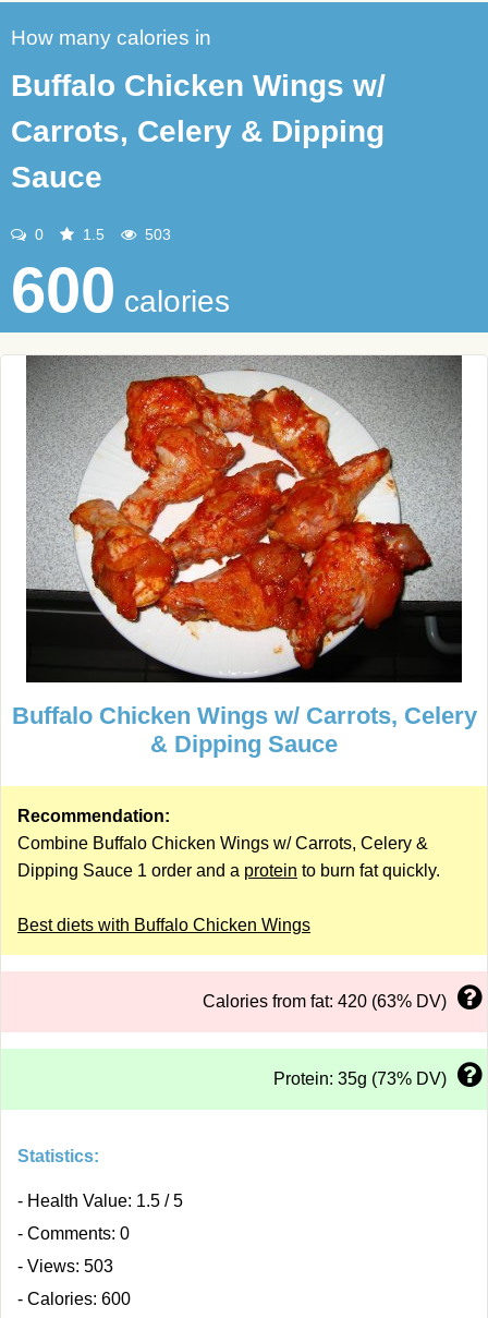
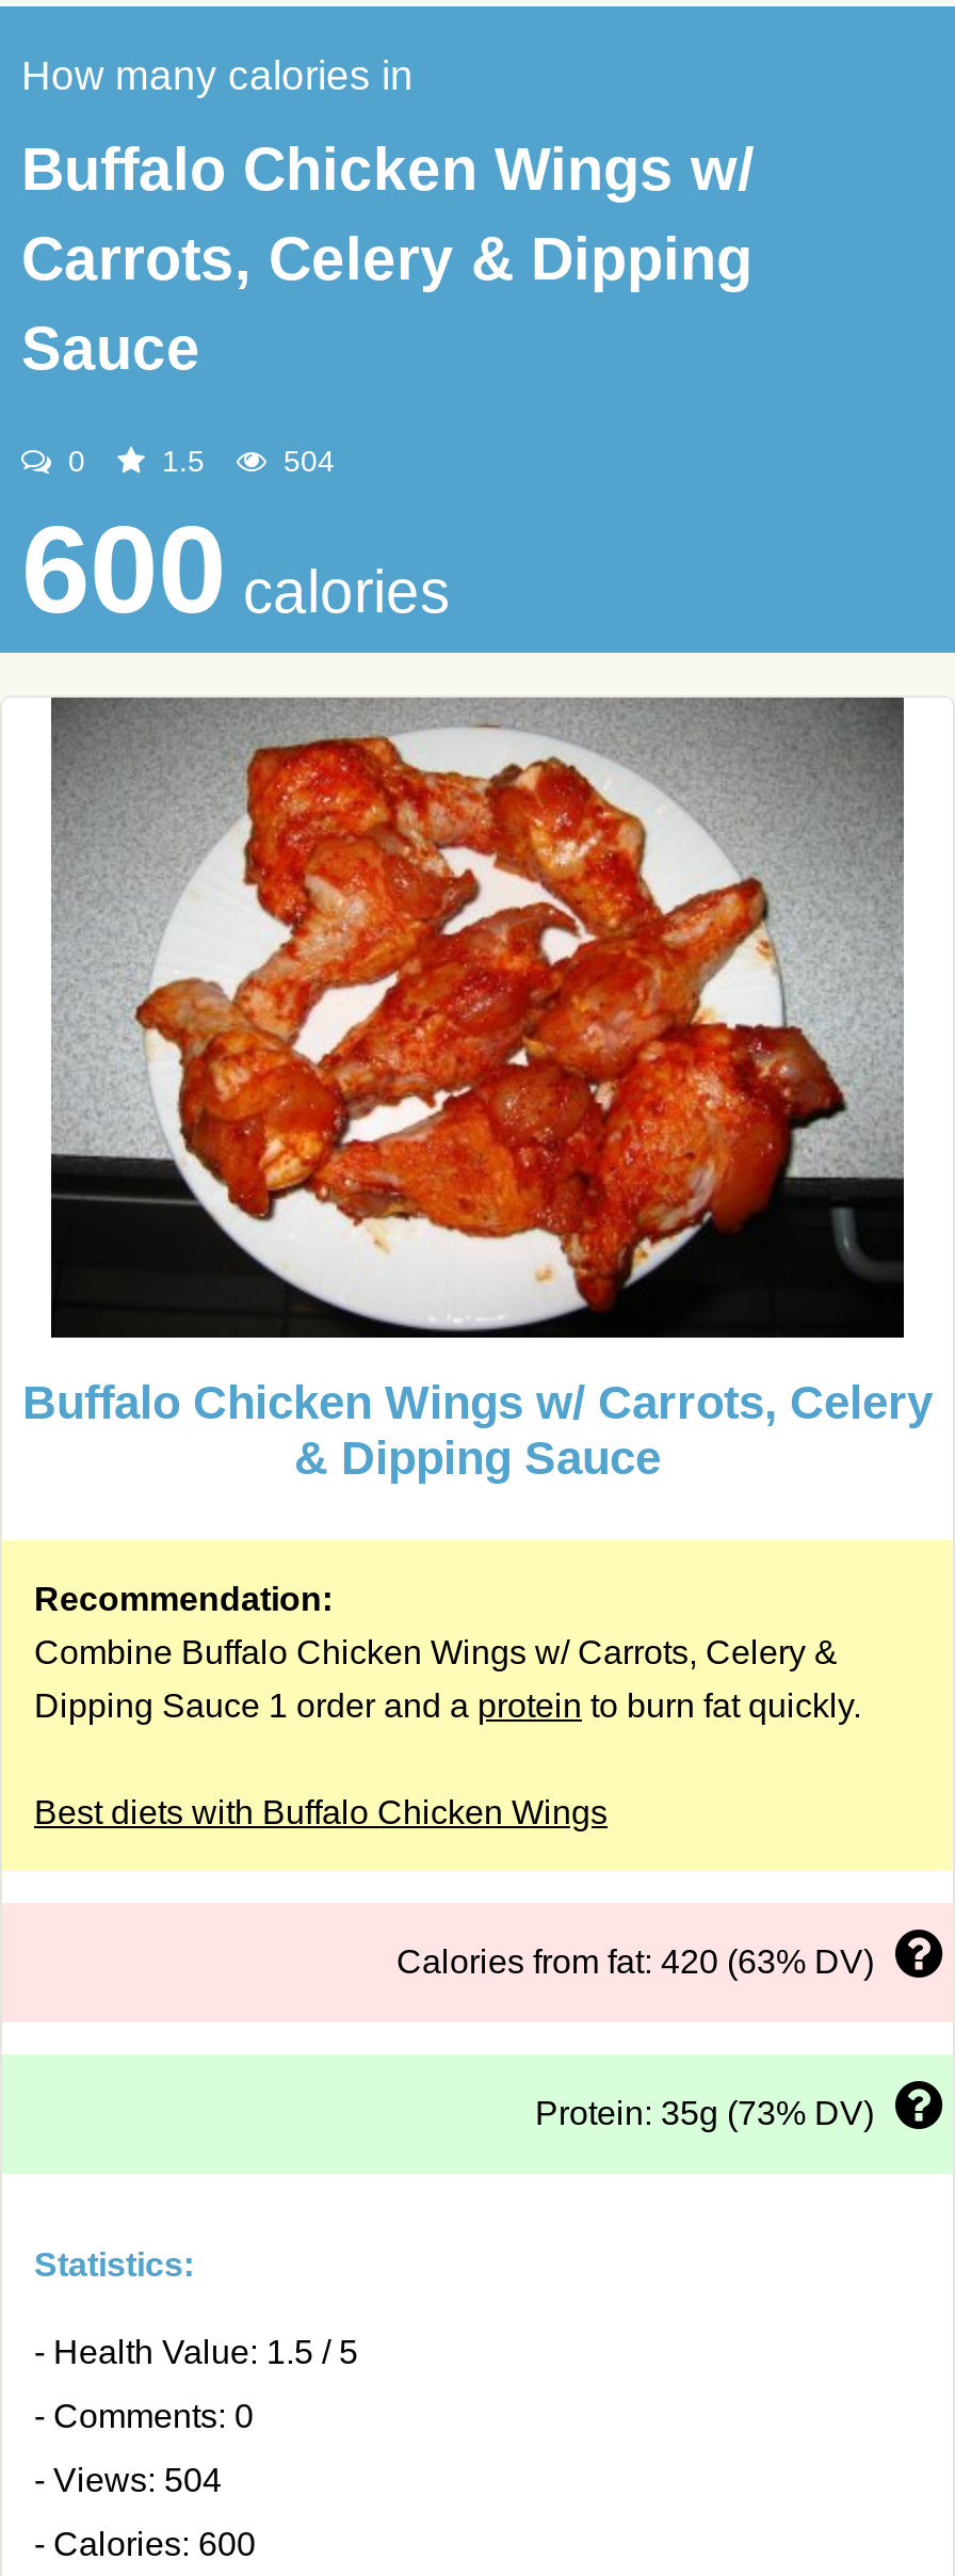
[141,226,171,243] 503 -> [275,444,335,478] 504
[17,1257,113,1275] - Views: 503 -> [34,2462,222,2498] - Views: 504

